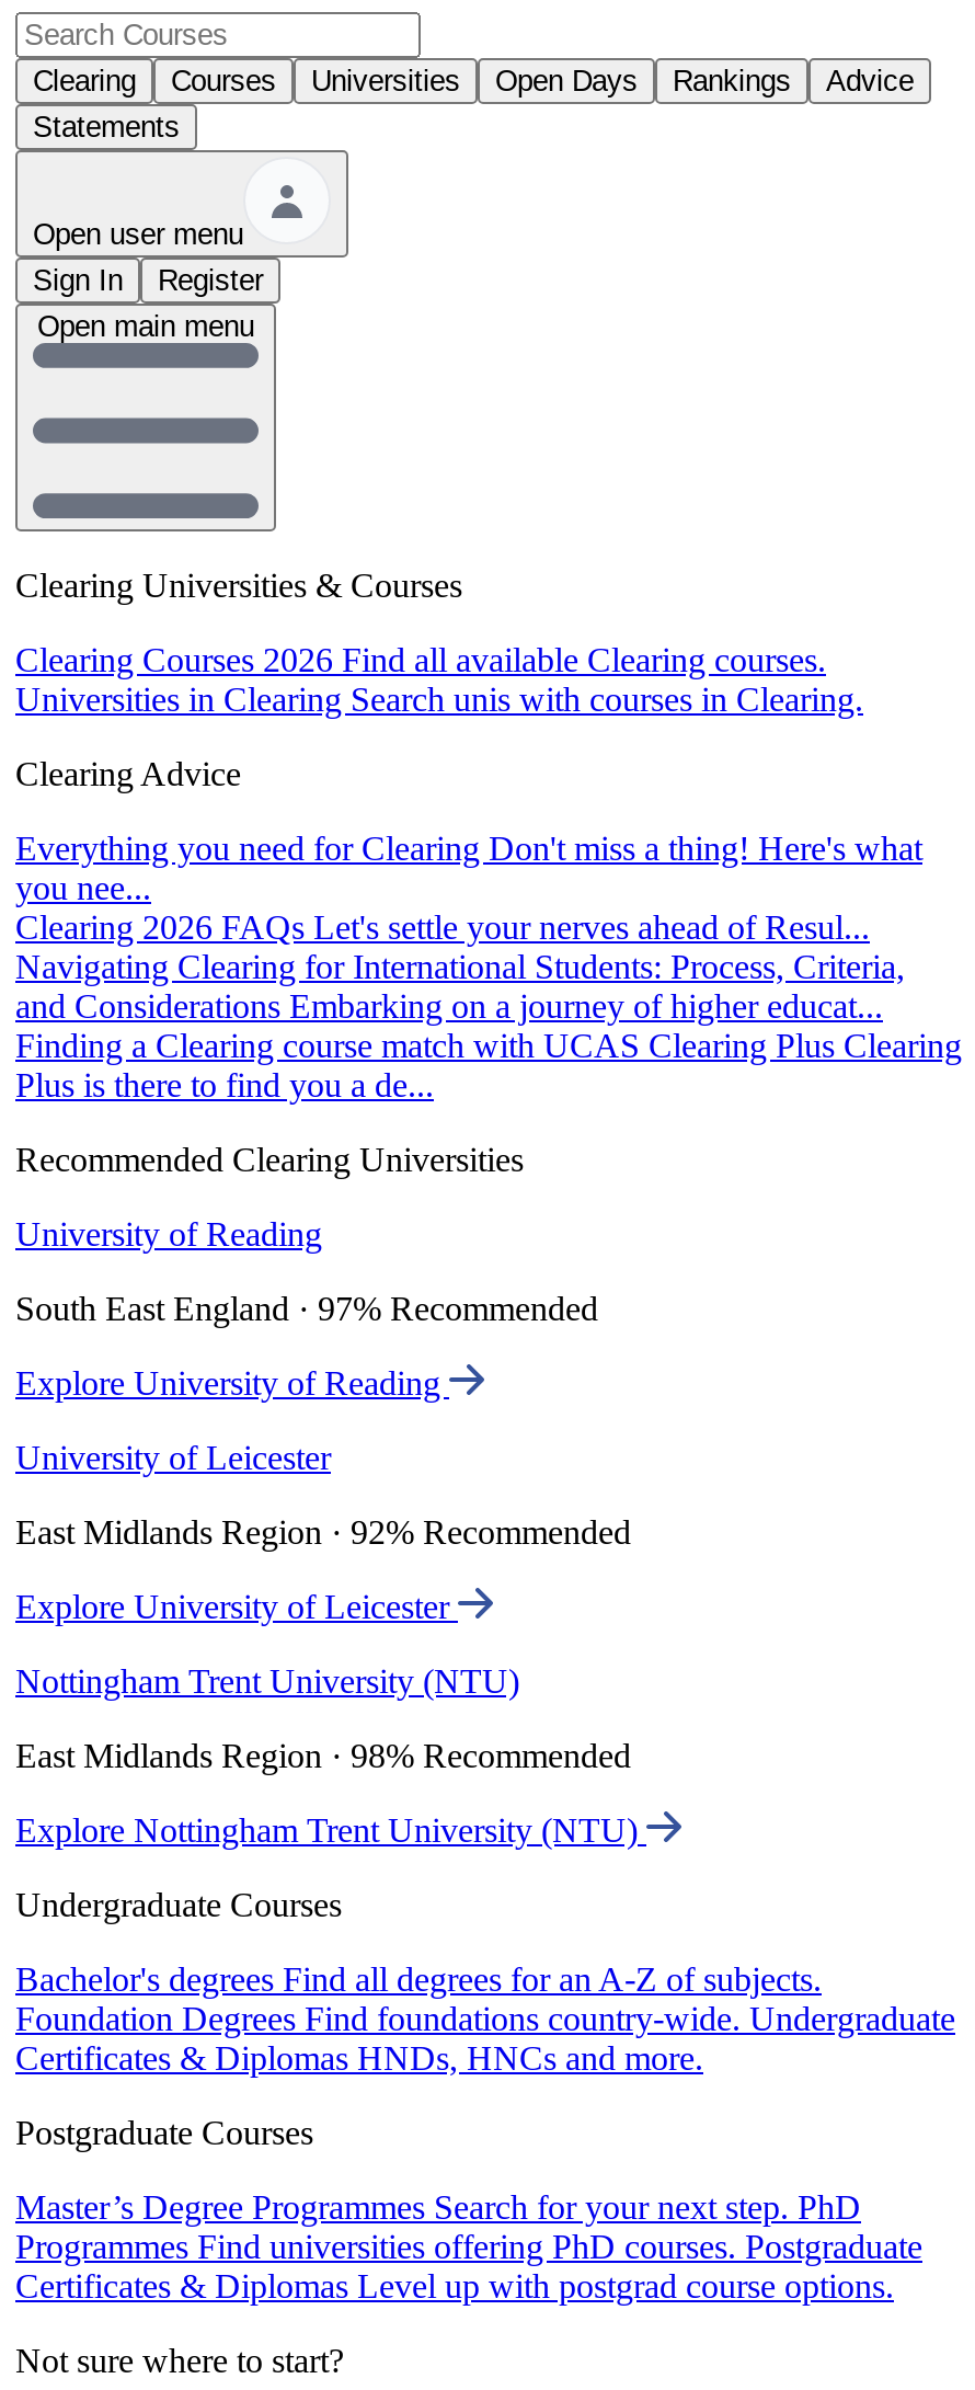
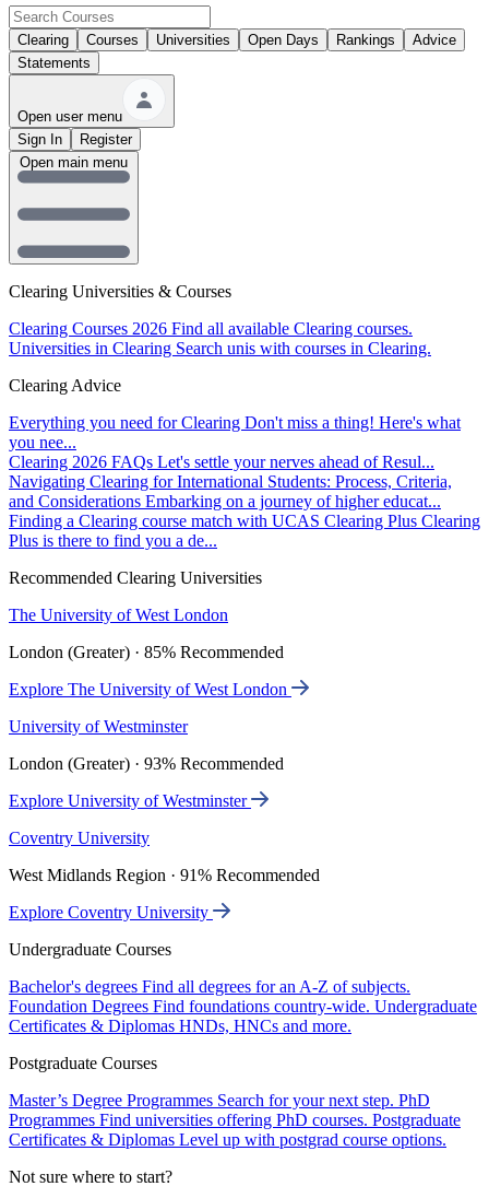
[15,1215,322,1253] University of Reading -> [9,606,228,624] The University of West London
[15,1290,598,1327] South East England · 97% Recommended -> [9,643,284,661] London (Greater) · 85% Recommended
[15,1365,449,1402] Explore University of Reading -> [9,680,291,699] Explore The University of West London
[15,1439,331,1476] University of Leicester -> [9,717,188,736] University of Westminster
[15,1514,631,1551] East Midlands Region · 92% Recommended -> [9,754,284,773] London (Greater) · 93% Recommended
[15,1588,458,1625] Explore University of Leicester -> [9,791,251,810] Explore University of Westminster
[15,1663,519,1700] Nottingham Trent University (NTU) -> [9,829,150,847] Coventry University
[15,1737,631,1774] East Midlands Region · 98% Recommended -> [9,866,320,884] West Midlands Region · 91% Recommended
[15,1812,646,1849] Explore Nottingham Trent University (NTU) -> [9,903,213,922] Explore Coventry University

